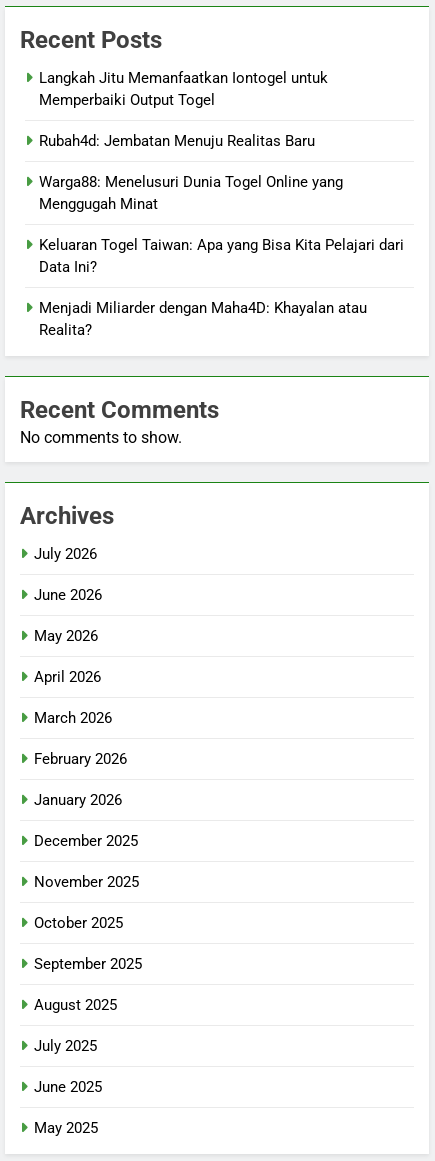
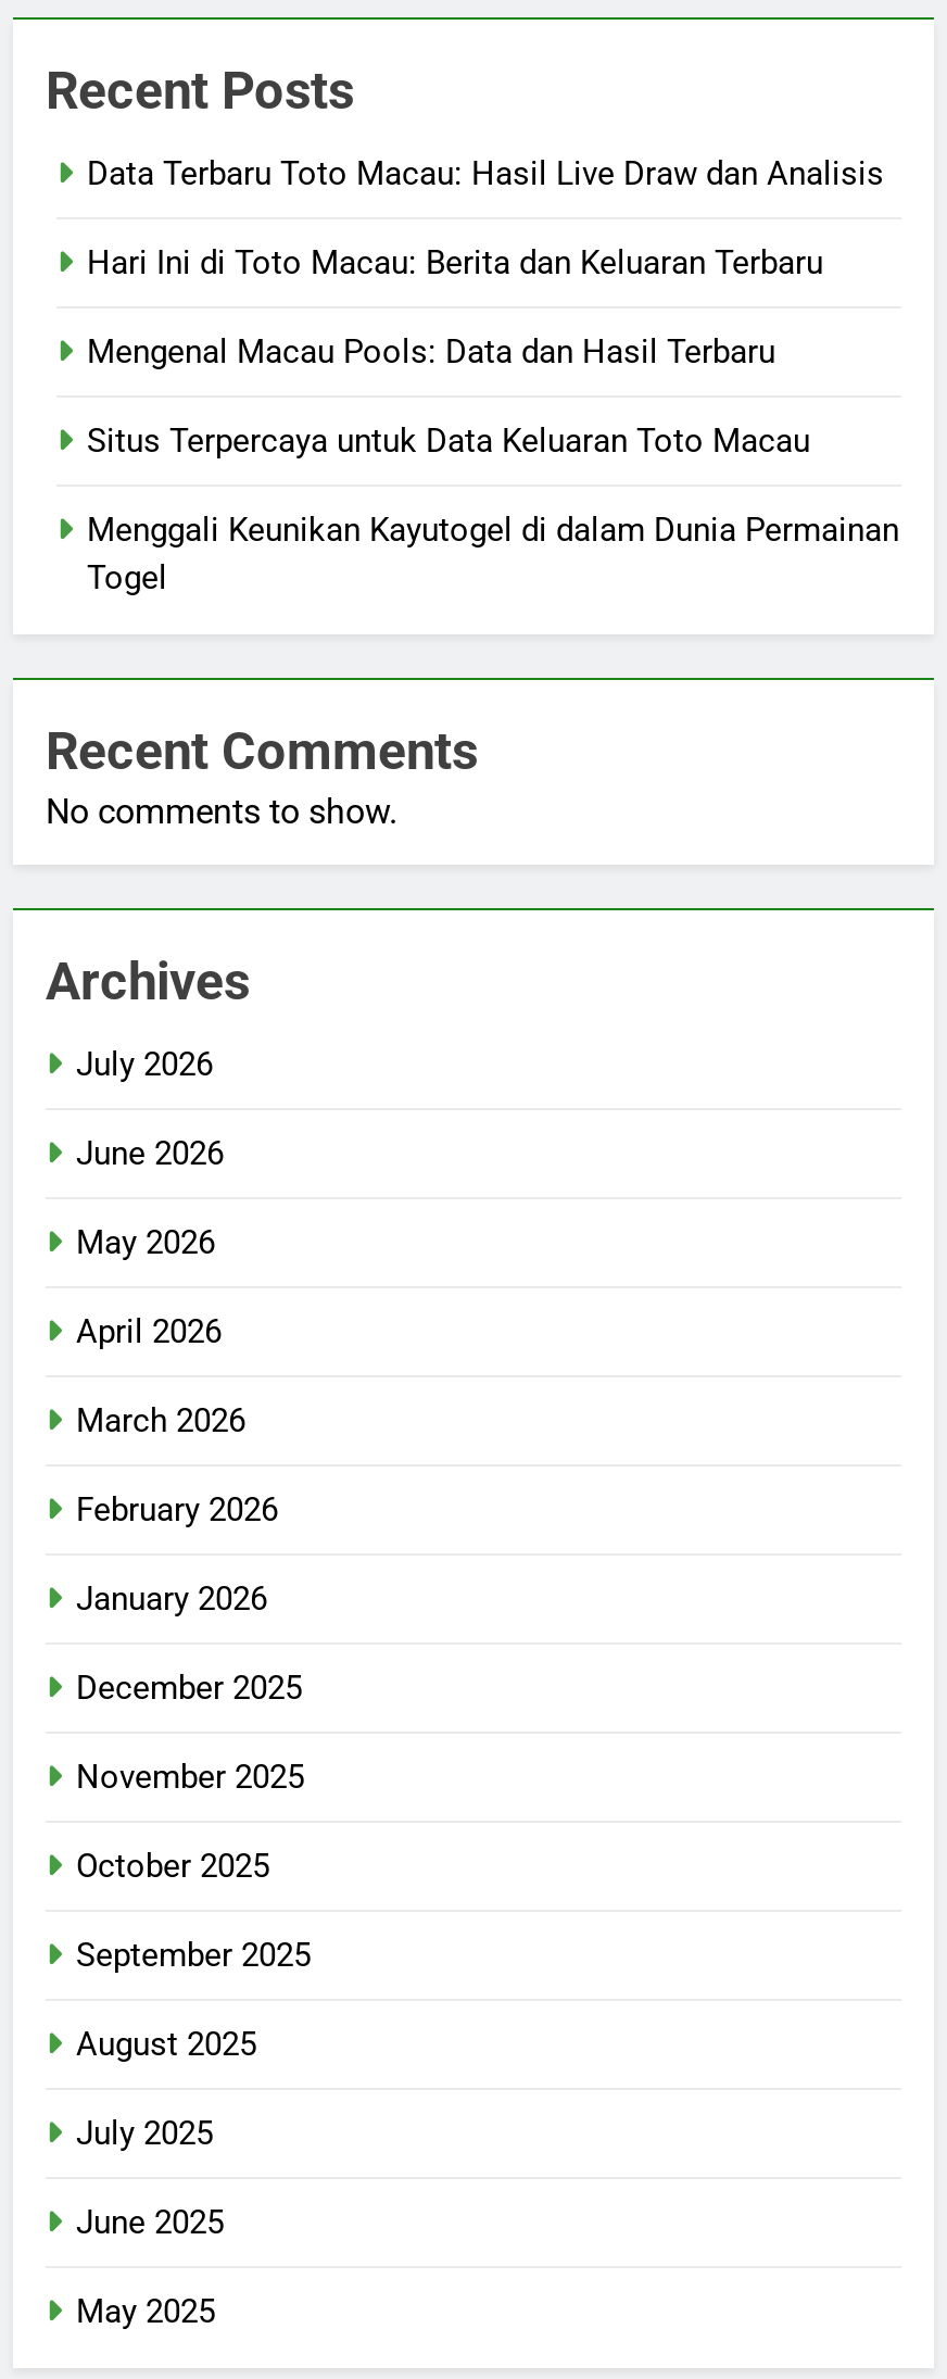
[39,69,328,109] Langkah Jitu Memanfaatkan Iontogel untuk | Memperbaiki Output Togel -> [87,154,884,194] Data Terbaru Toto Macau: Hasil Live Draw dan Analisis
[39,132,315,150] Rubah4d: Jembatan Menuju Realitas Baru -> [87,244,823,283] Hari Ini di Toto Macau: Berita dan Keluaran Terbaru
[39,173,343,213] Warga88: Menelusuri Dunia Togel Online yang | Menggugah Minat -> [87,333,775,372] Mengenal Macau Pools: Data dan Hasil Terbaru
[39,236,404,276] Keluaran Togel Taiwan: Apa yang Bisa Kita Pelajari dari | Data Ini? -> [87,422,810,461] Situs Terpercaya untuk Data Keluaran Toto Macau
[39,299,367,339] Menjadi Miliarder dengan Maha4D: Khayalan atau | Realita? -> [87,511,899,598] Menggali Keunikan Kayutogel di dalam Dunia Permainan | Togel

